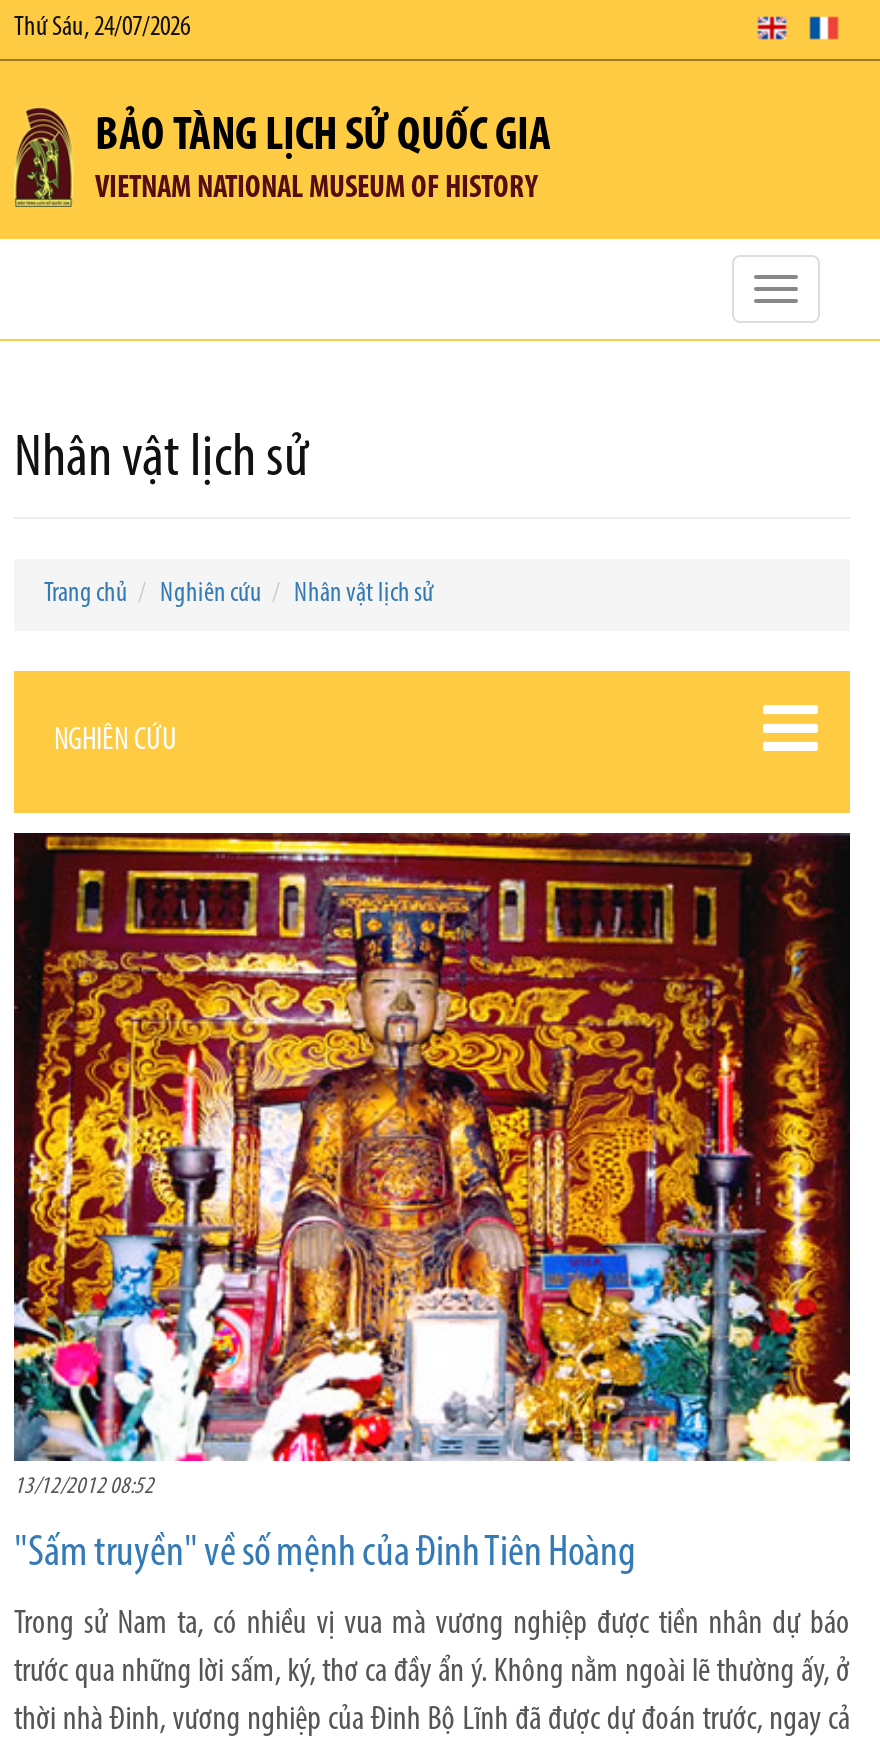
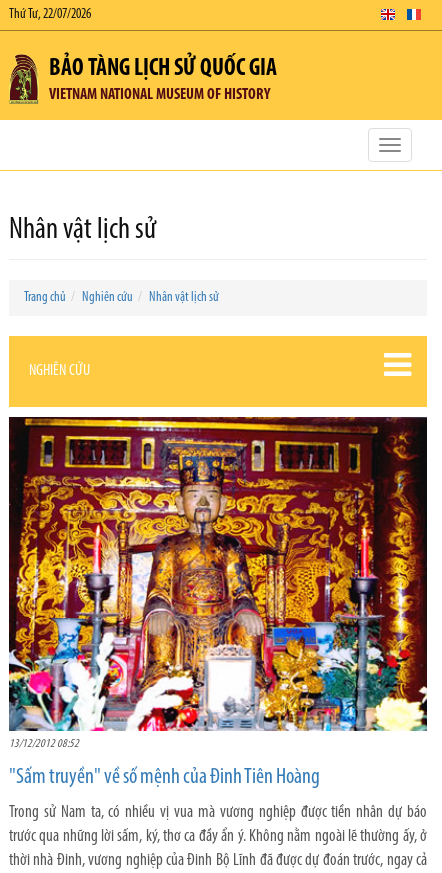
[14,13,190,43] Thứ Sáu, 24/07/2026 -> [9,7,91,22] Thứ Tư, 22/07/2026

